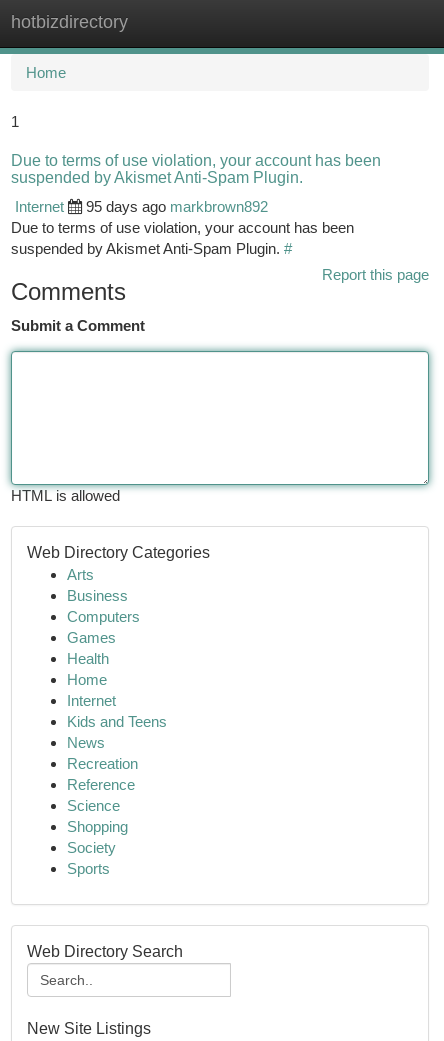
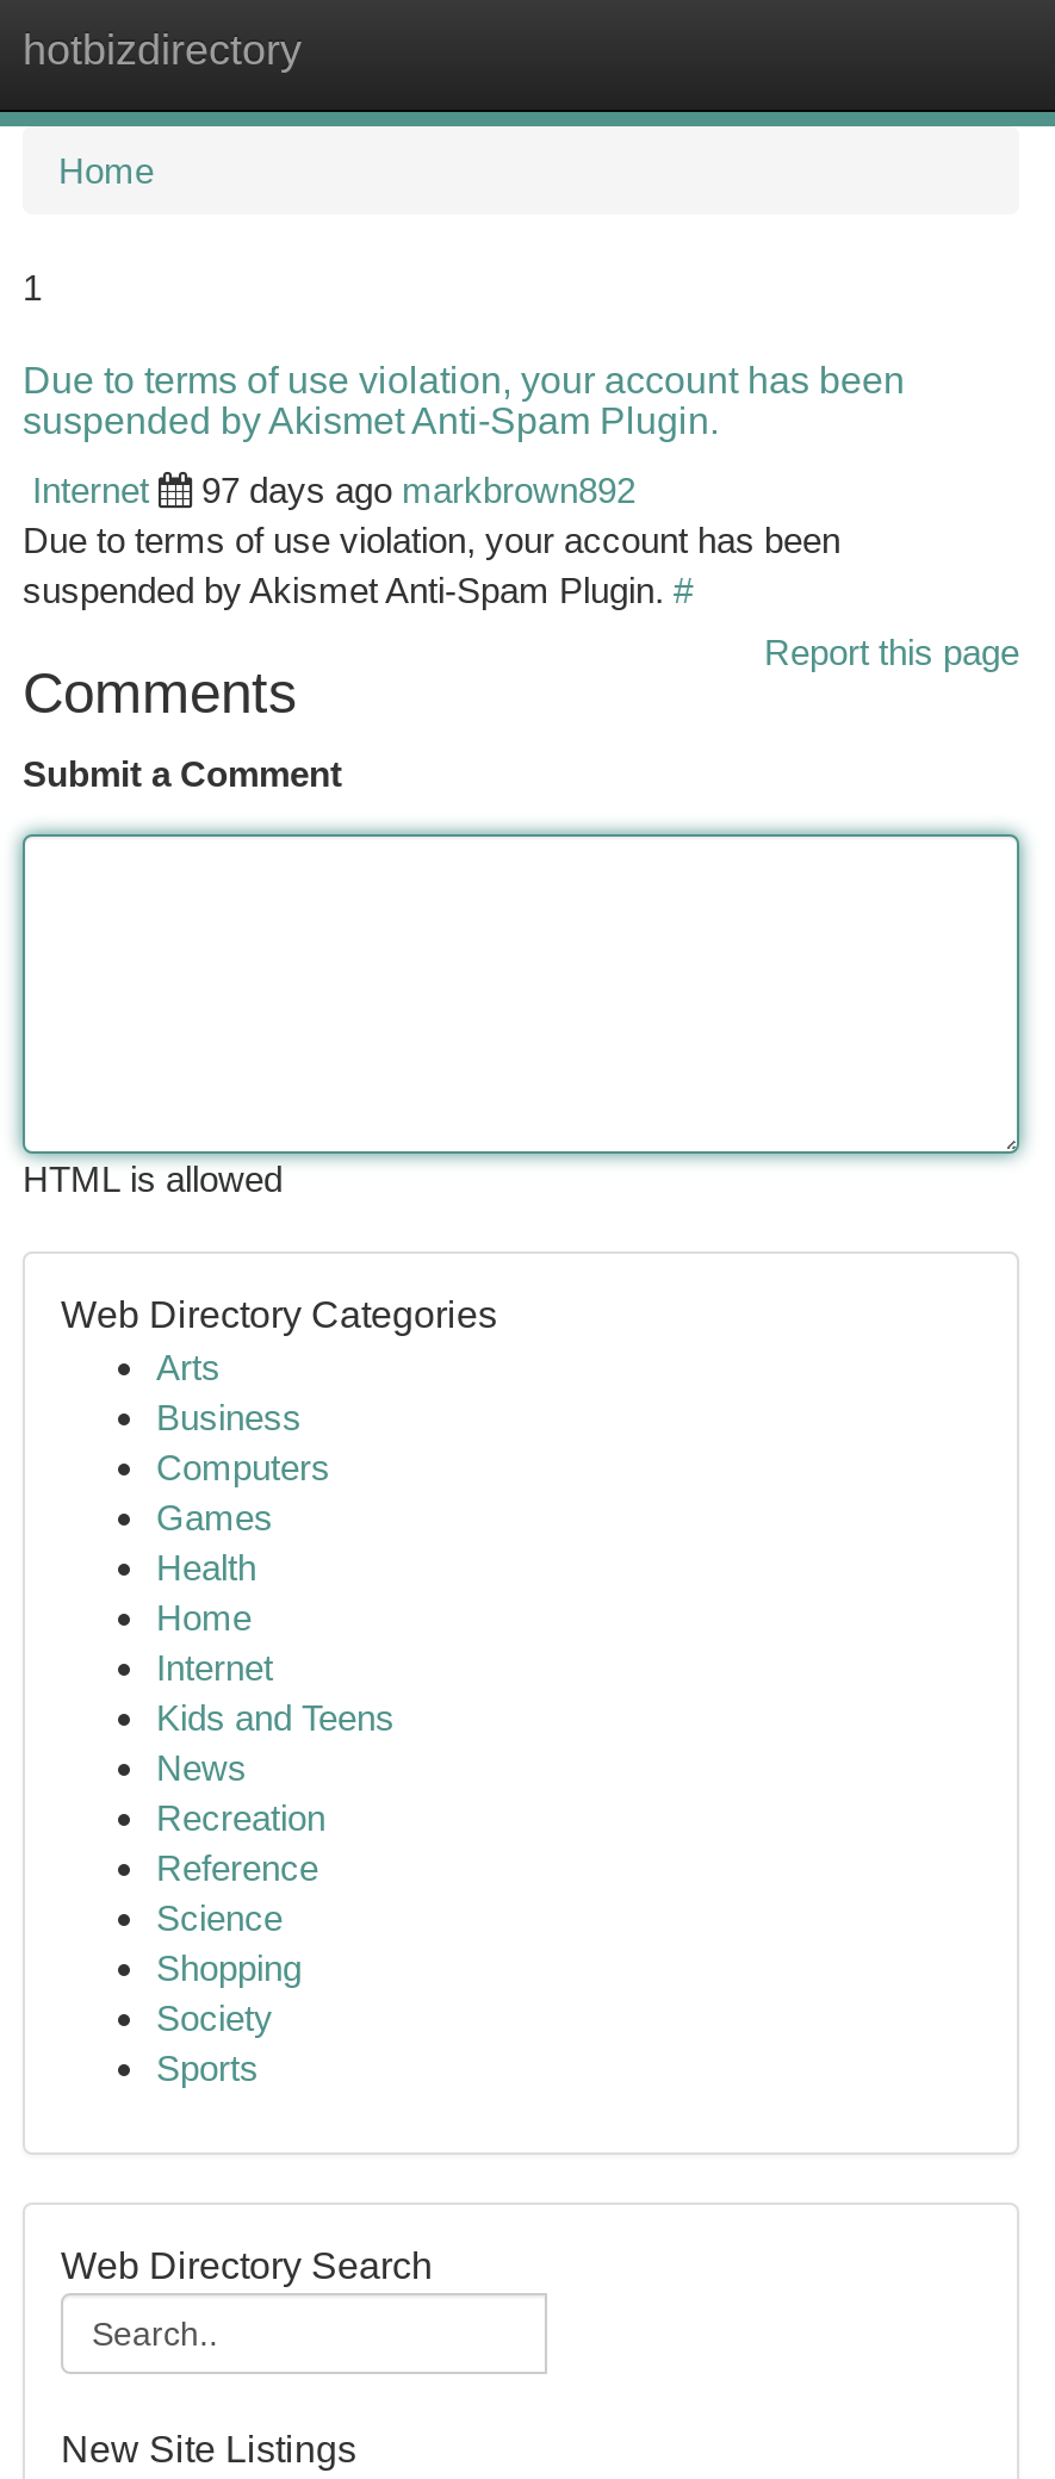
[86,198,268,215] 95 days ago markbrown892 -> [201,470,635,510] 97 days ago markbrown892

